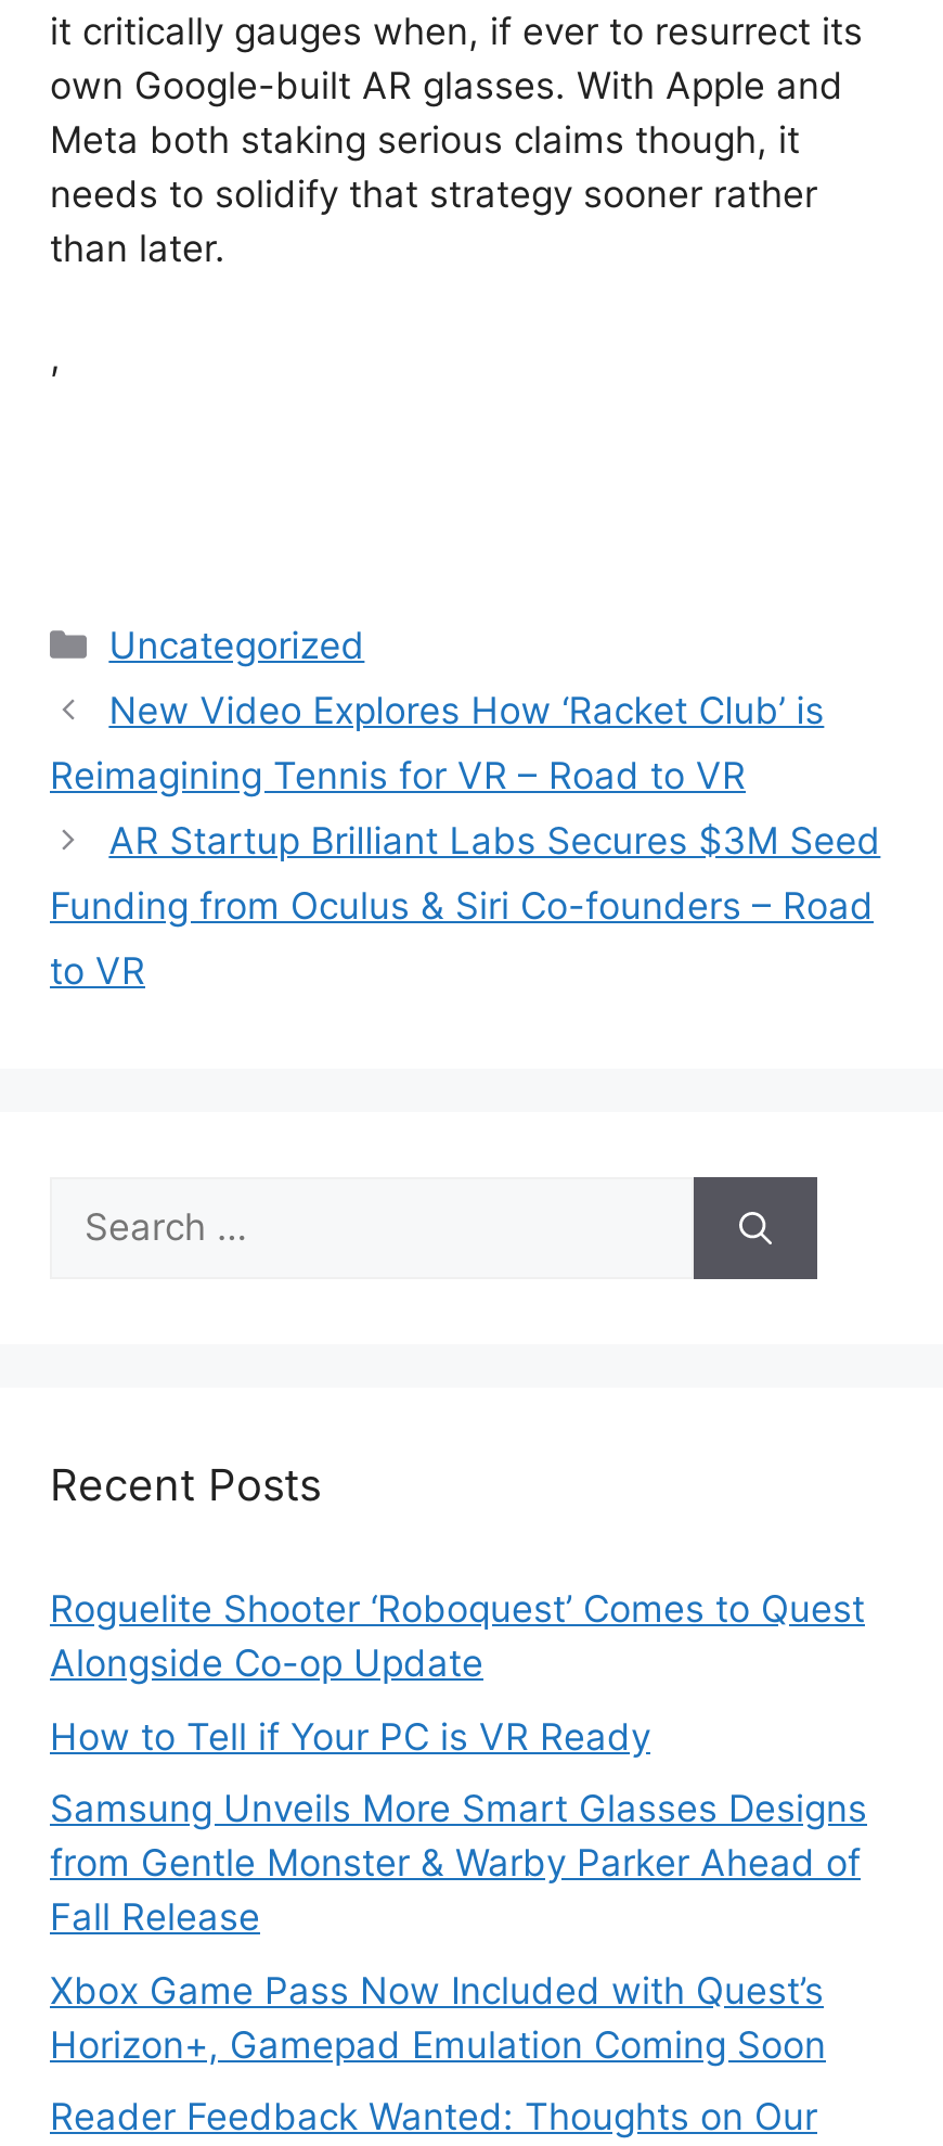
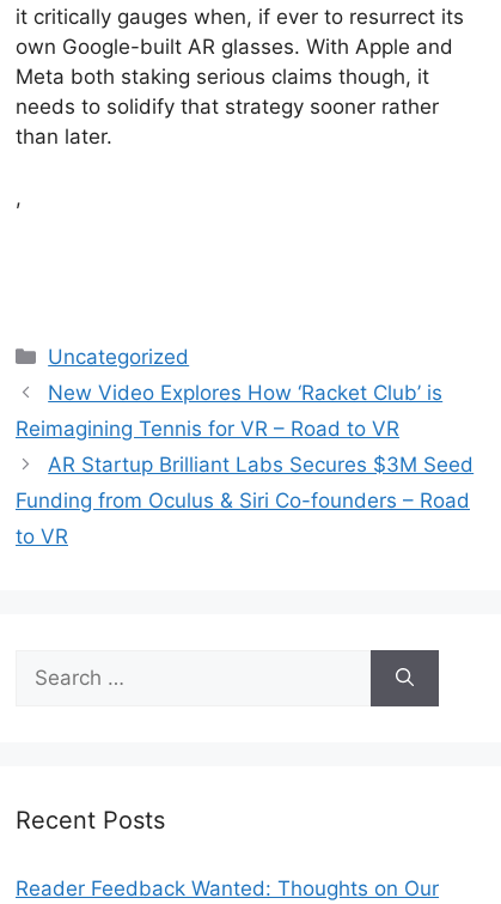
[50,1588,867,2066] Roguelite Shooter ‘Roboquest’ Comes to Quest | Alongside Co-op Update | How to Tell if Your PC is VR Ready | Samsung Unveils More Smart Glasses Designs | from Gentle Monster & Warby Parker Ahead of | Fall Release | Xbox Game Pass Now Included with Quest’s | Horizon+, Gamepad Emulation Coming Soon -> none

